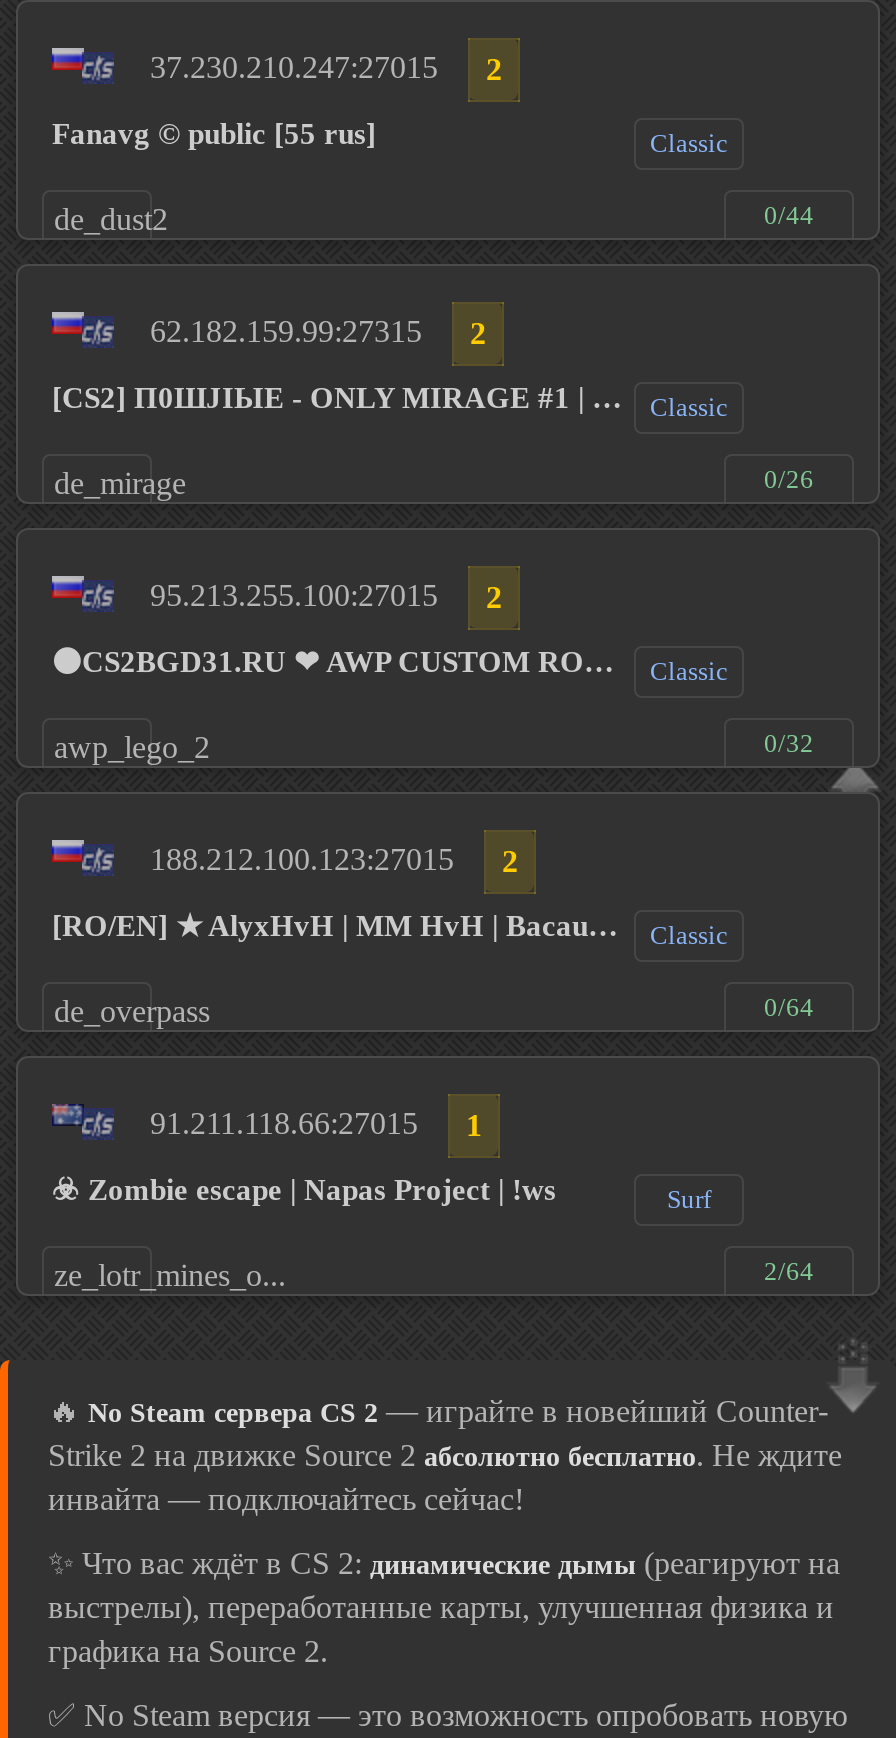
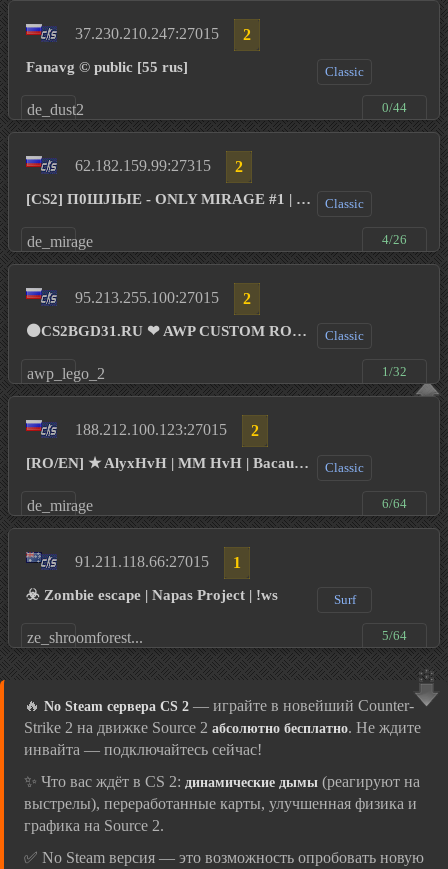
[764,464,814,494] 0/26 -> [382,232,407,247] 4/26
[764,728,814,758] 0/32 -> [382,364,407,379] 1/32
[54,992,814,1028] de_overpass | 0/64 -> [27,496,407,514] de_mirage | 6/64
[54,1256,814,1292] ze_lotr_mines_o... | 2/64 -> [27,628,407,646] ze_shroomforest... | 5/64

